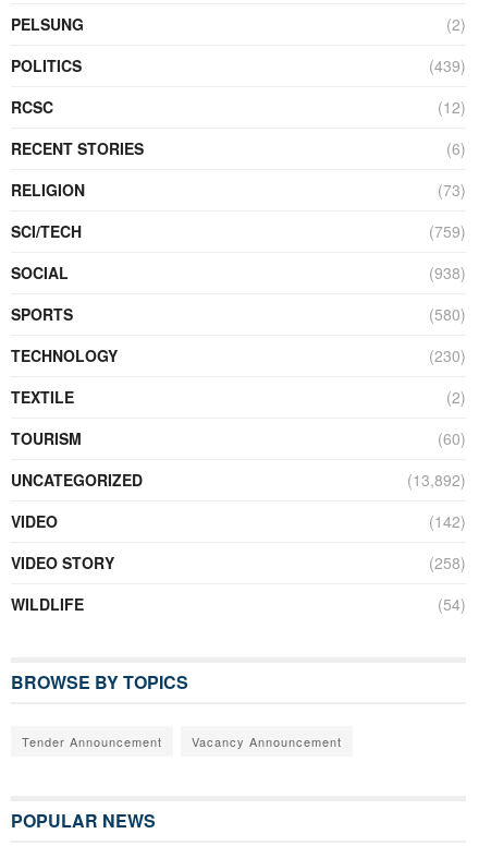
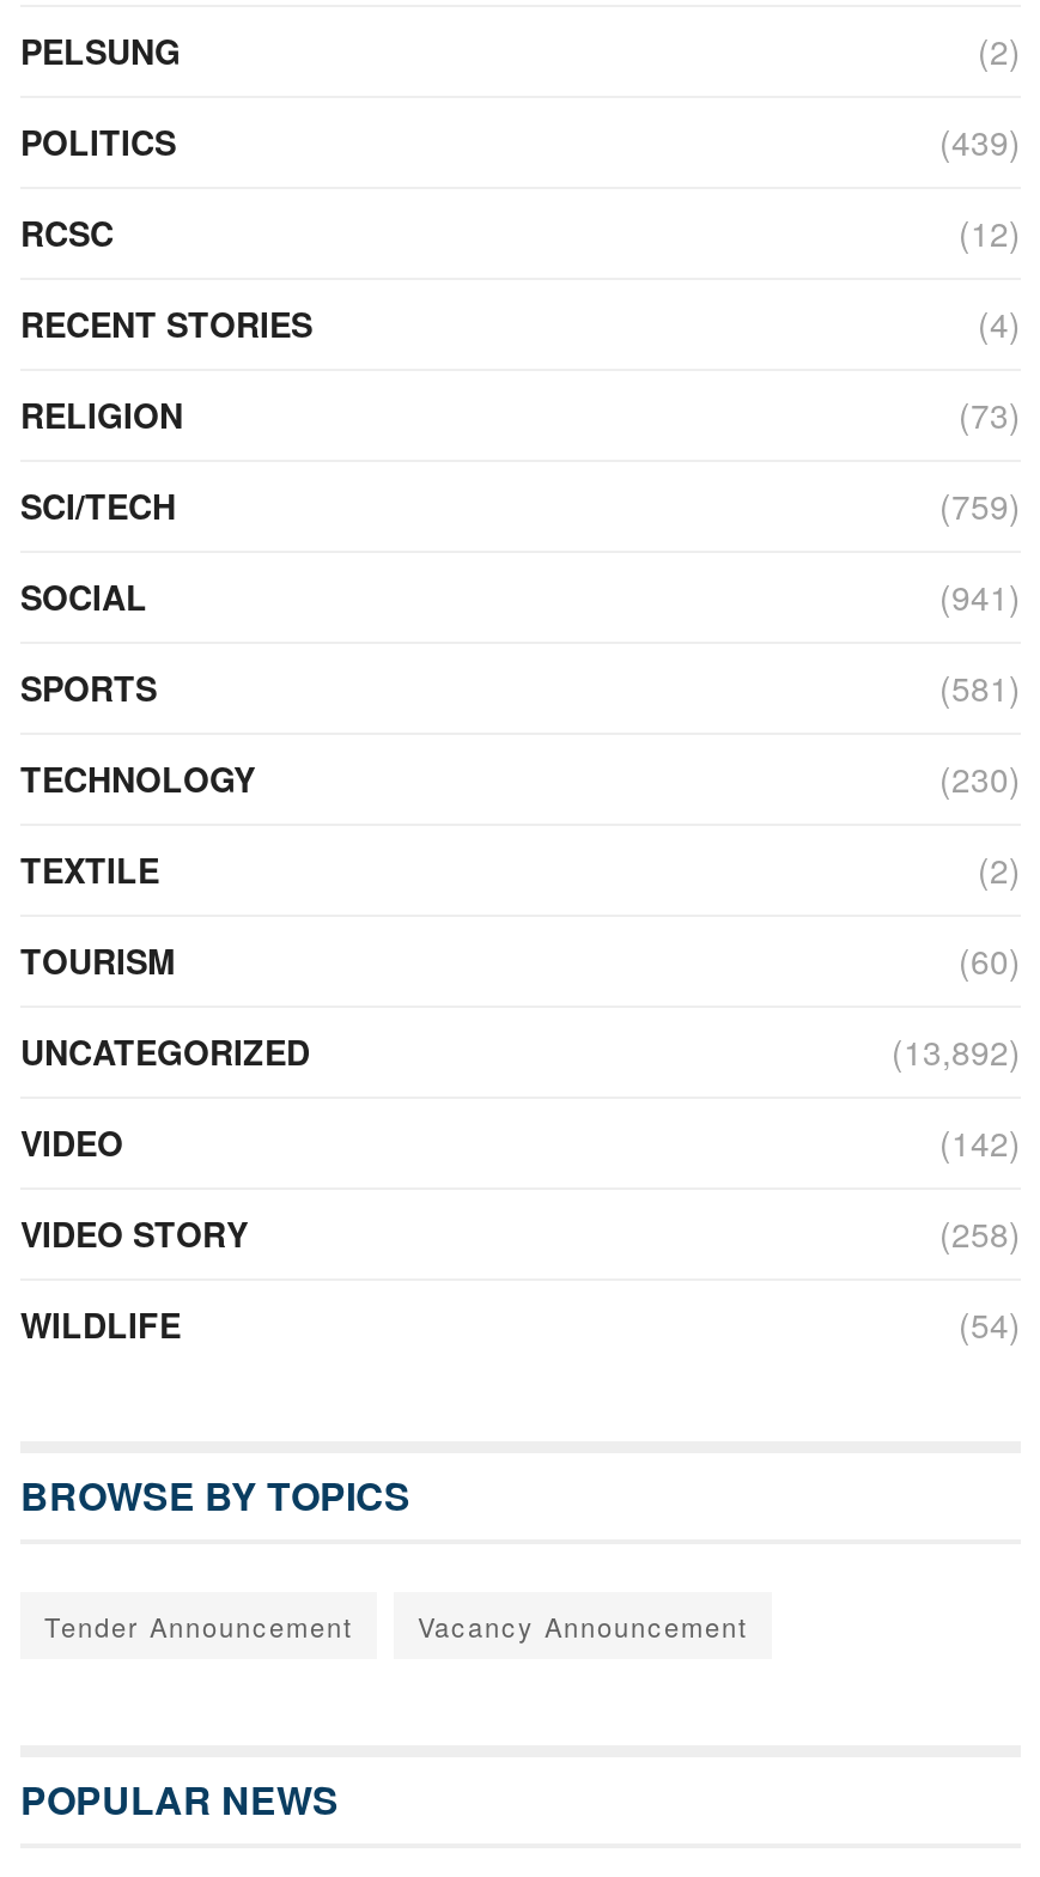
[446,137,466,159] (6) -> [978,299,1021,347] (4)
[429,262,466,283] (938) -> [939,572,1021,620] (941)
[429,303,466,325] (580) -> [939,663,1021,711] (581)

